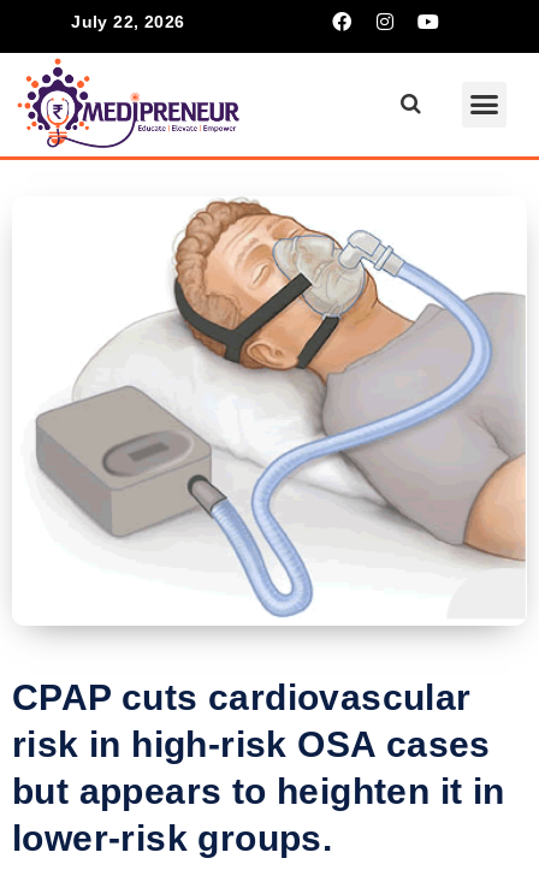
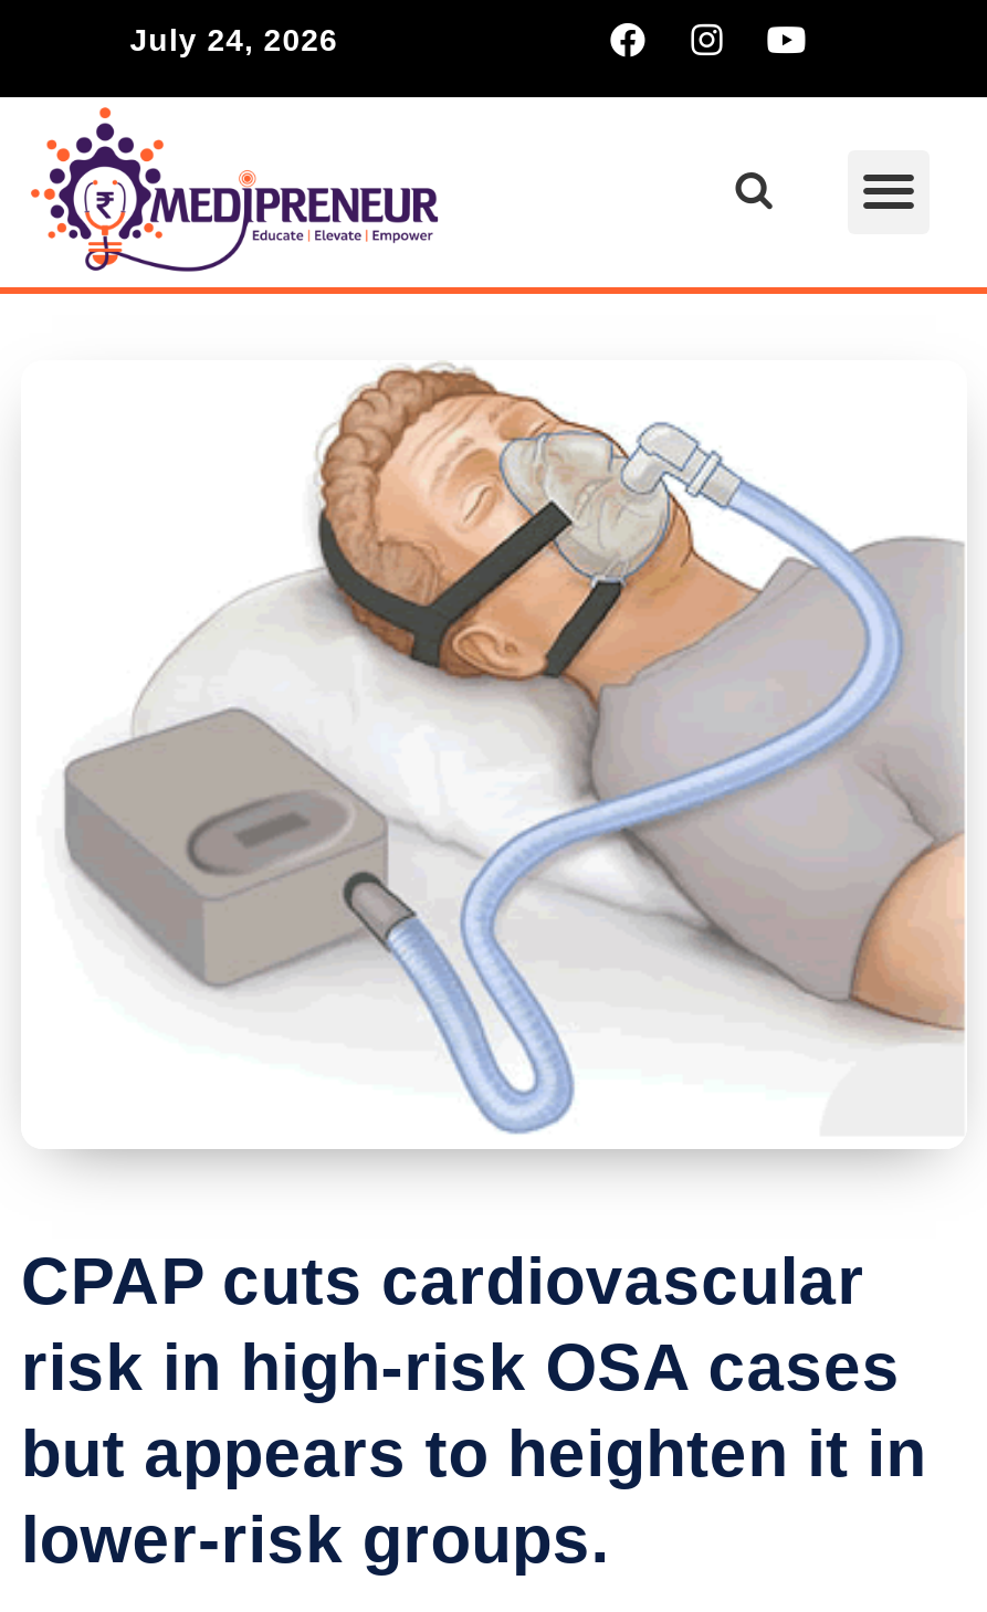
[71,12,185,31] July 22, 2026 -> [130,22,338,57] July 24, 2026

